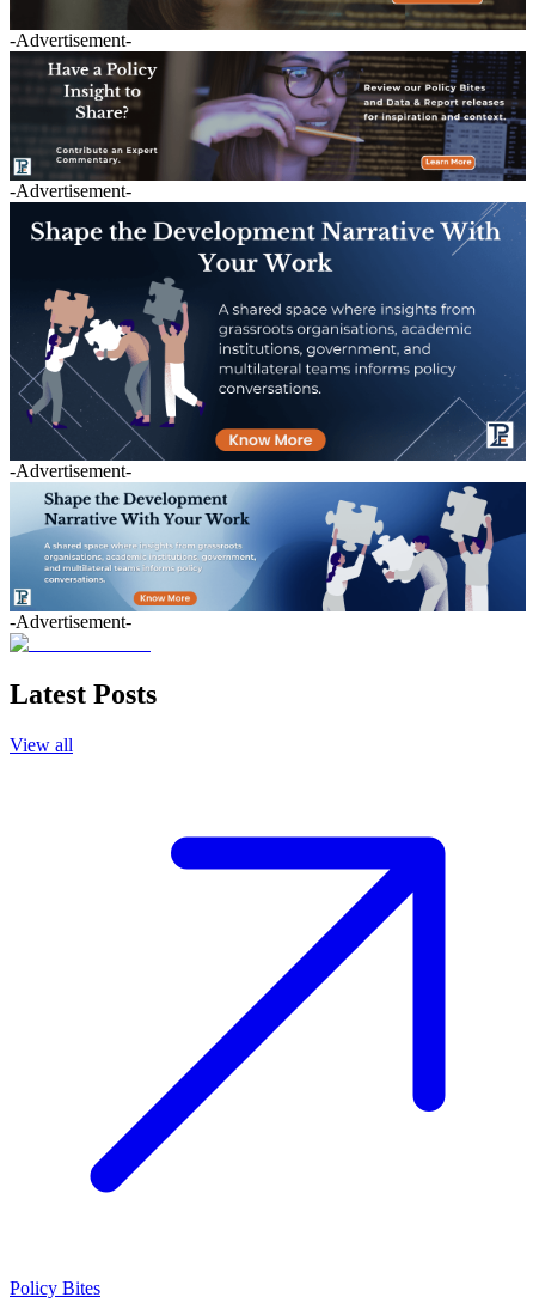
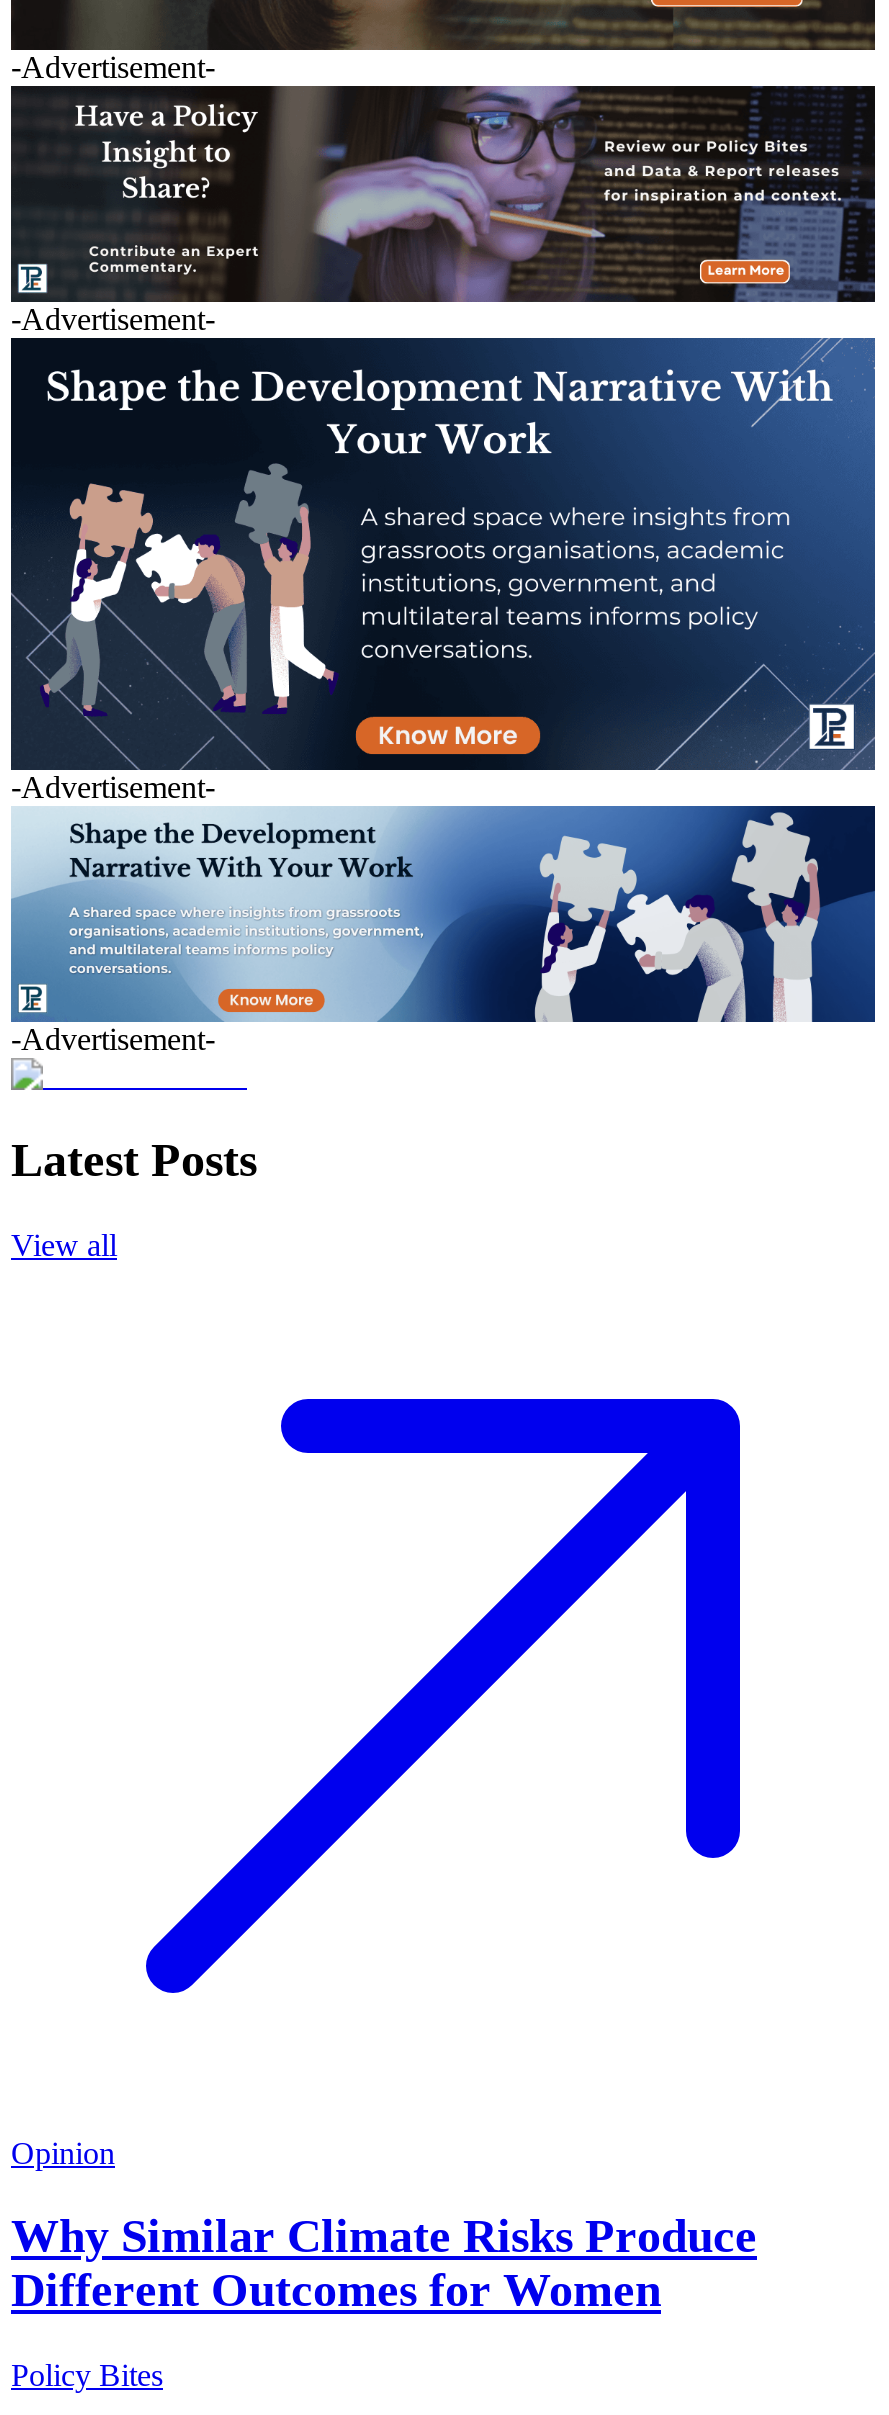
none -> [11,2135,757,2317] Opinion | Why Similar Climate Risks Produce | Different Outcomes for Women

